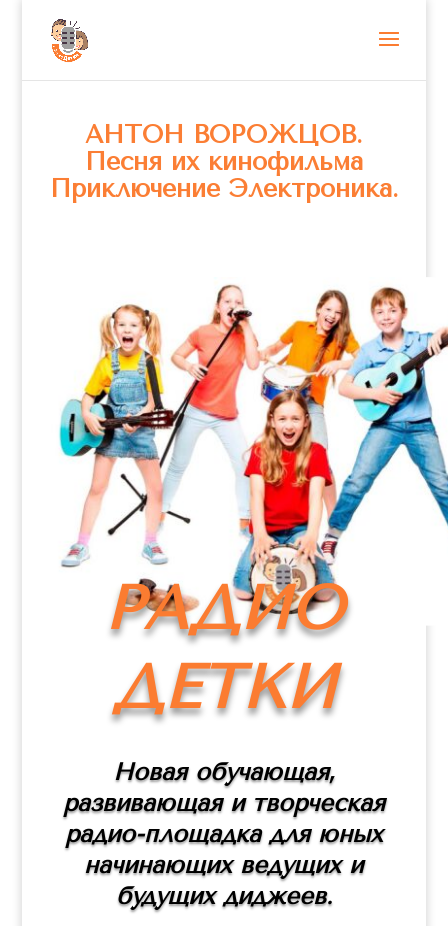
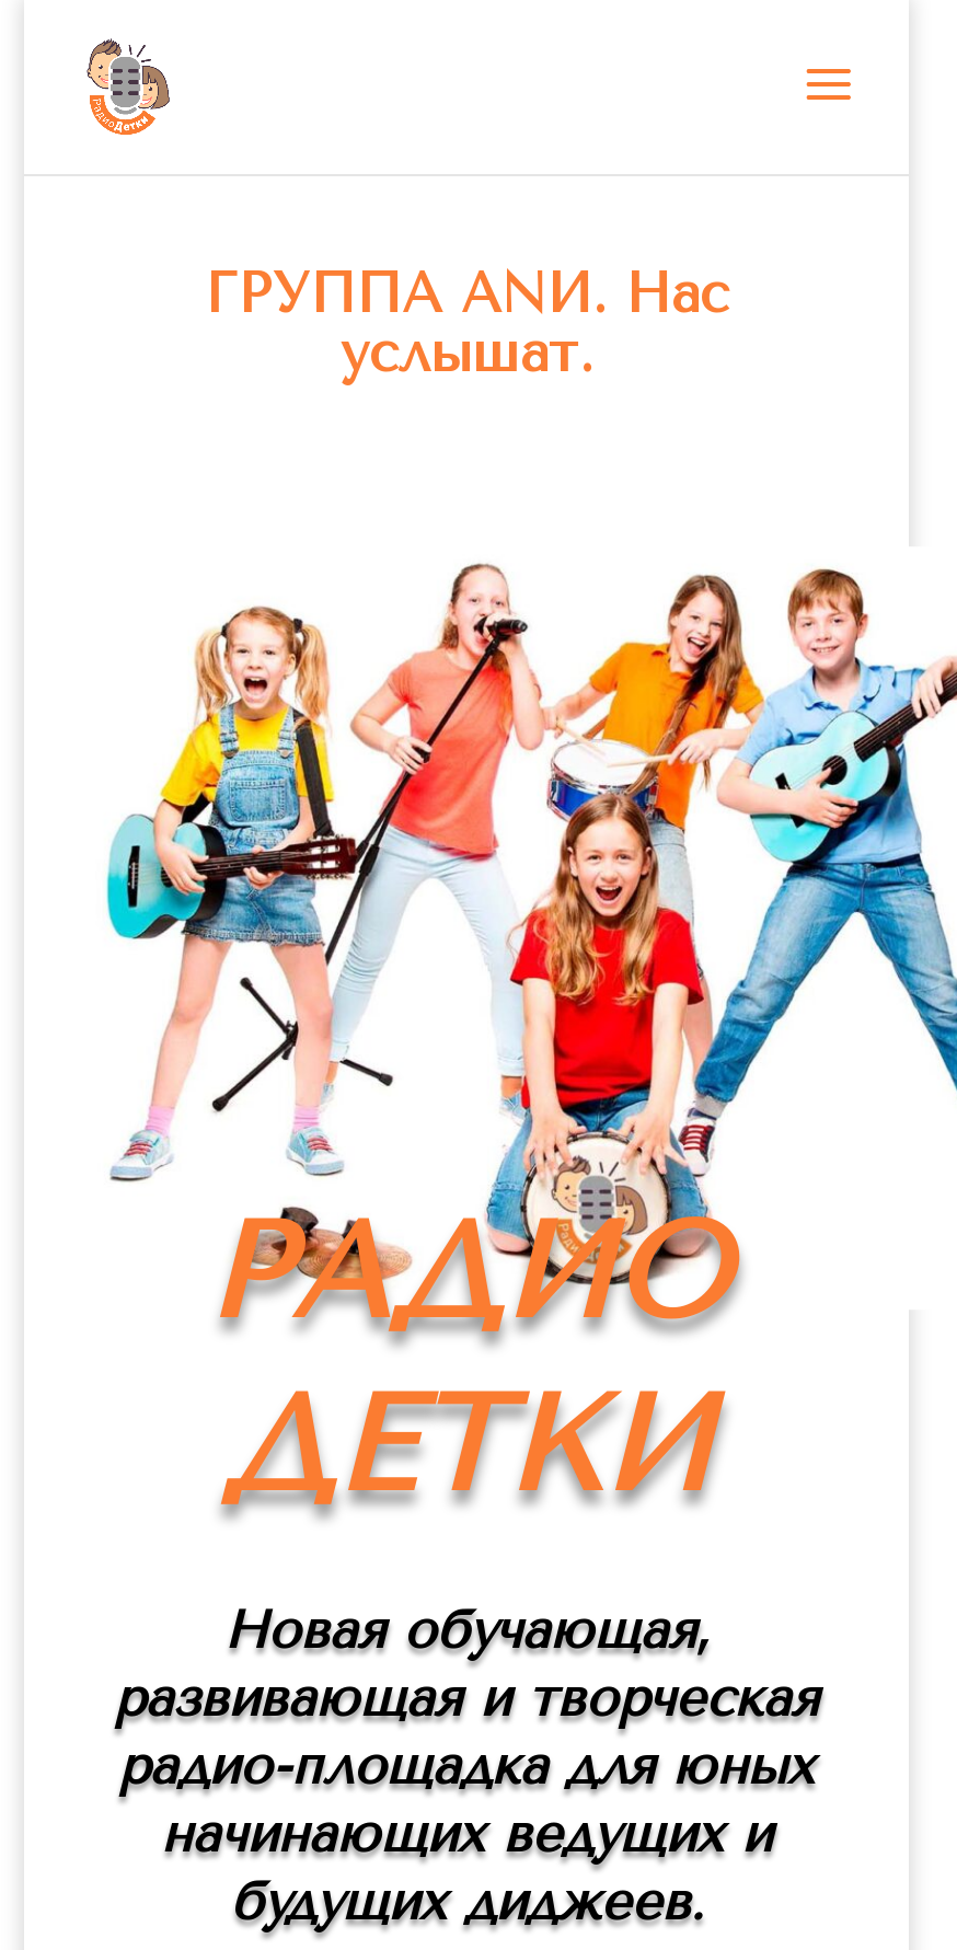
[50,120,398,203] АНТОН ВОРОЖЦОВ. | Песня их кинофильма | Приключение Электроника. -> [205,262,728,384] ГРУППА АNИ. Нас | услышат.

